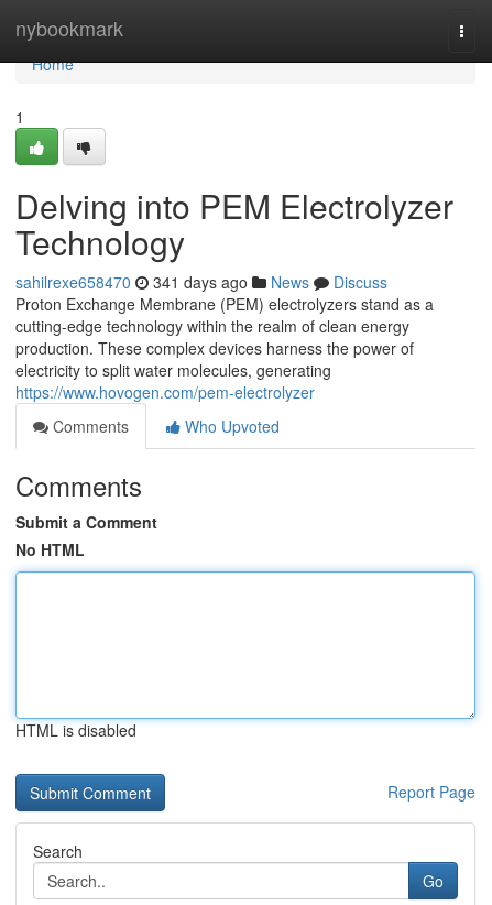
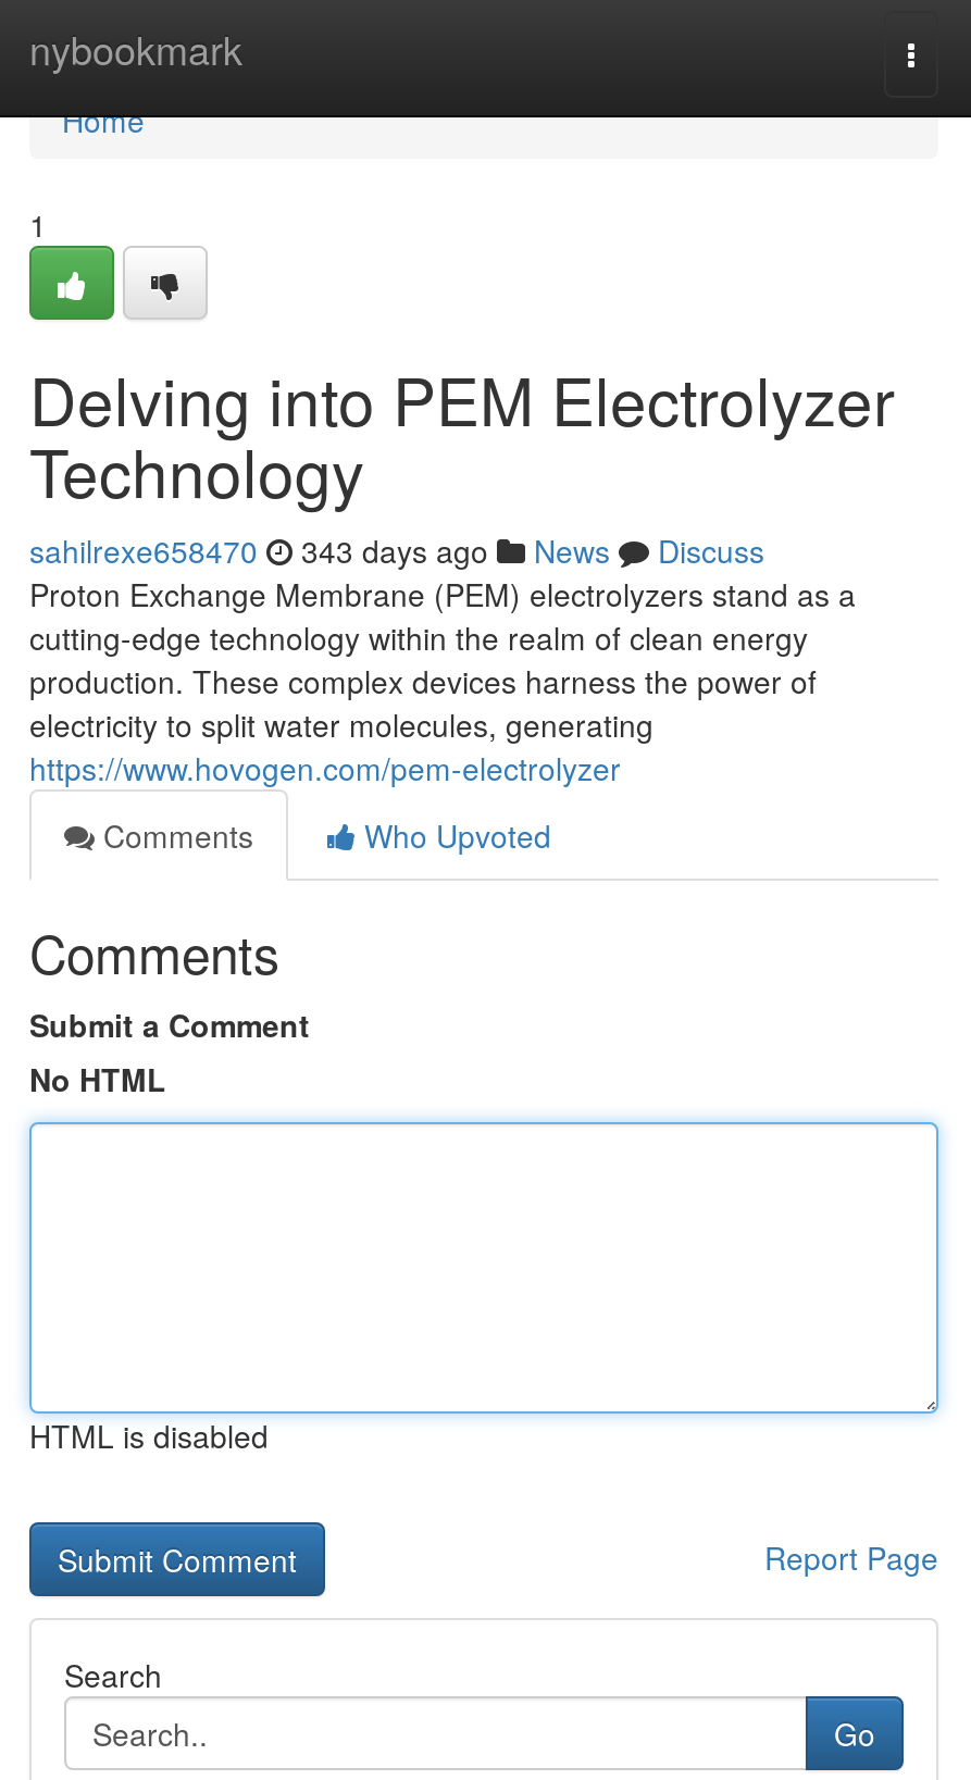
[15,271,387,293] sahilrexe658470 341 days ago News Discuss -> [29,528,764,572] sahilrexe658470 343 days ago News Discuss

